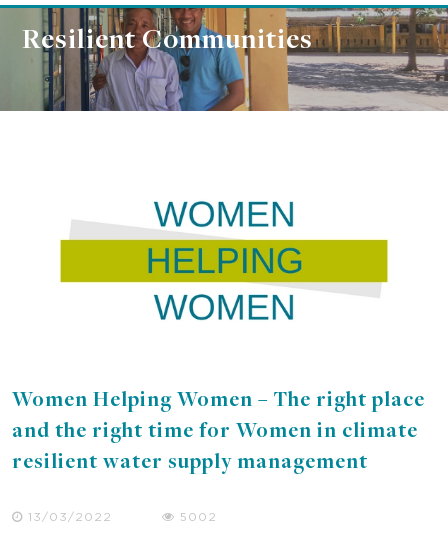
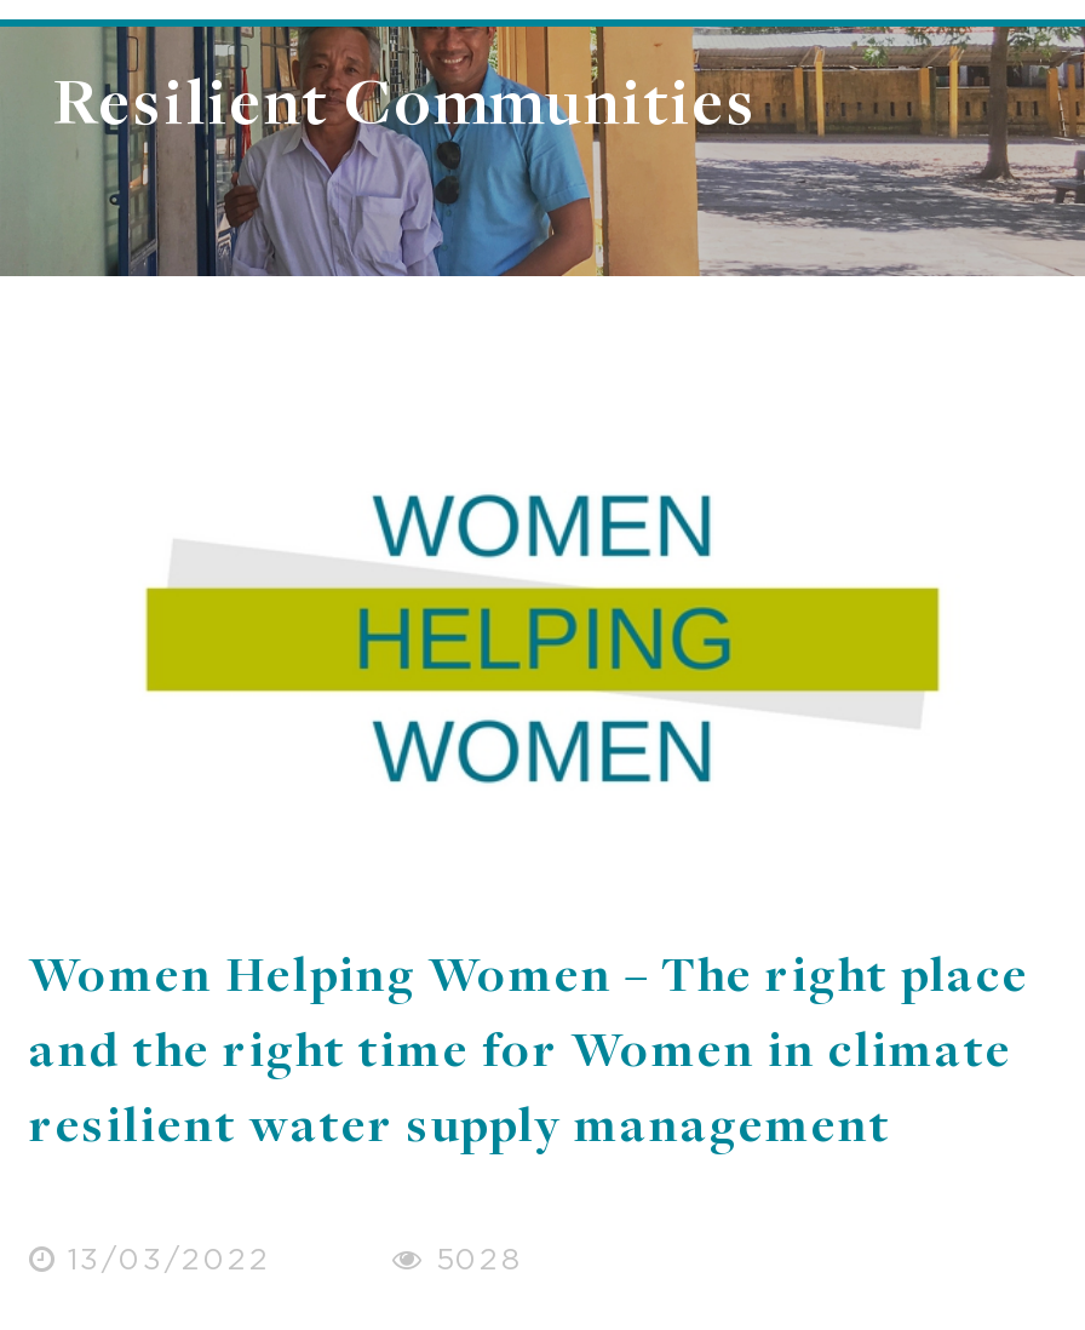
[175,508,217,523] 5002 -> [424,1238,523,1274] 5028

